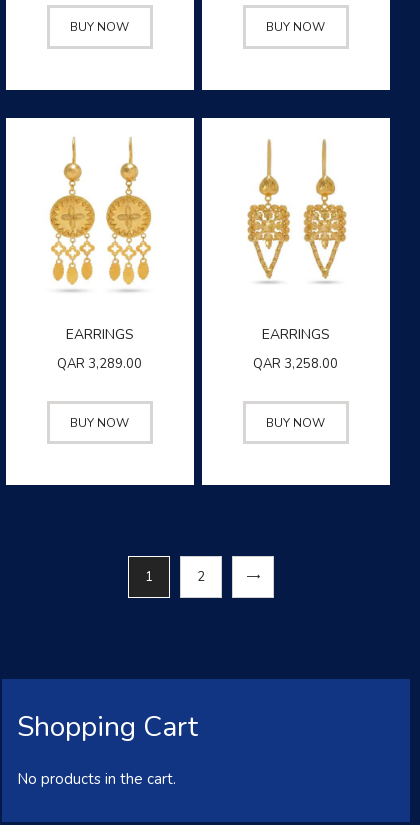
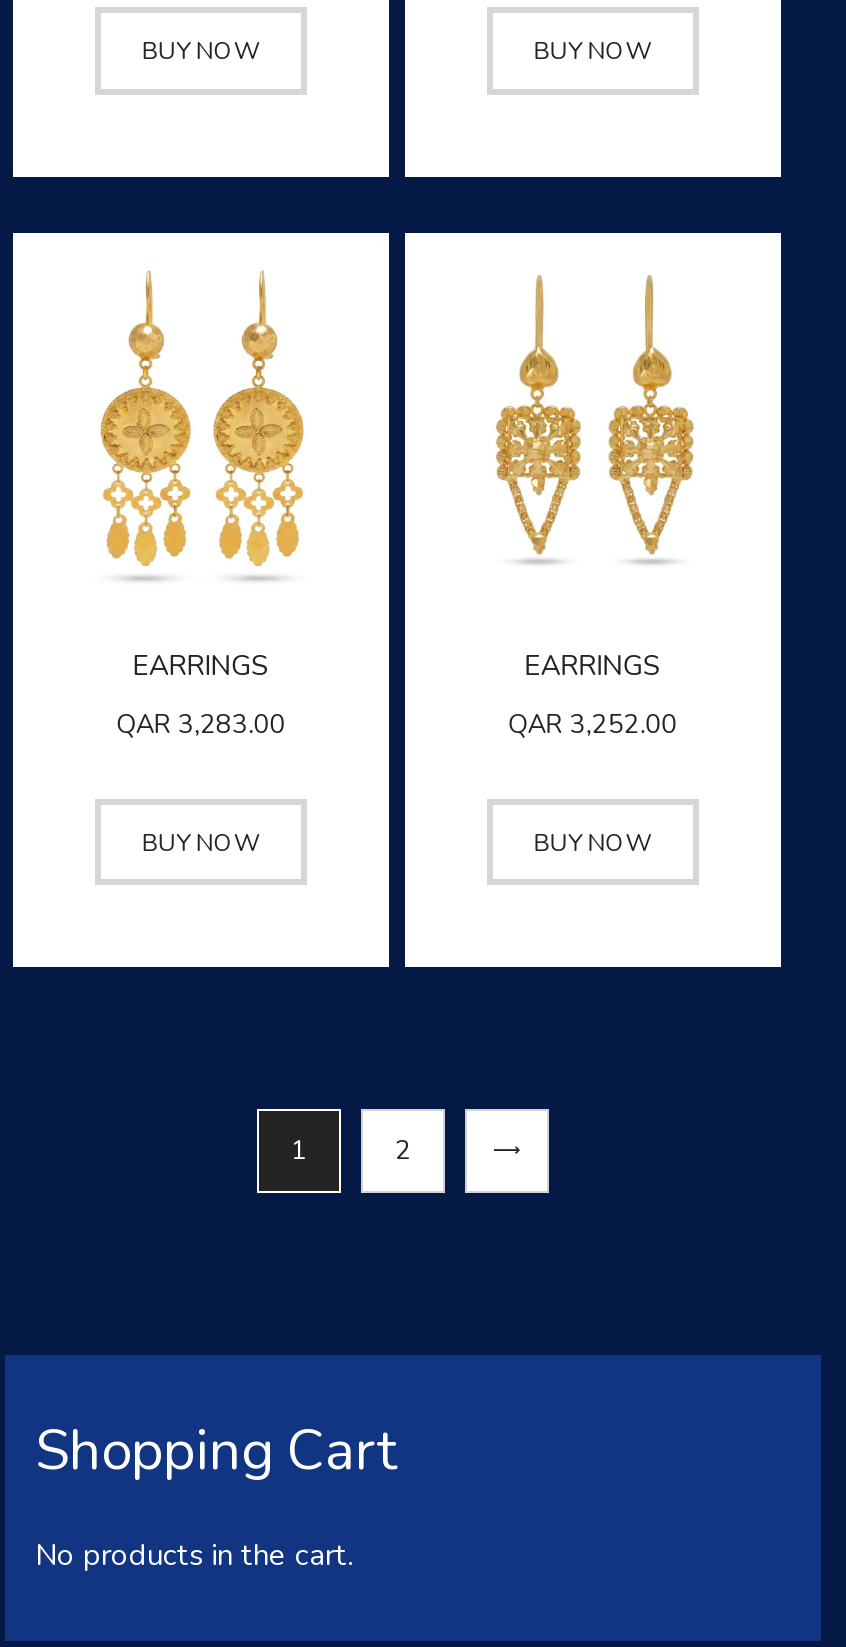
[57,355,142,373] QAR 3,289.00 -> [116,707,286,743] QAR 3,283.00
[253,355,338,373] QAR 3,258.00 -> [507,707,677,743] QAR 3,252.00

